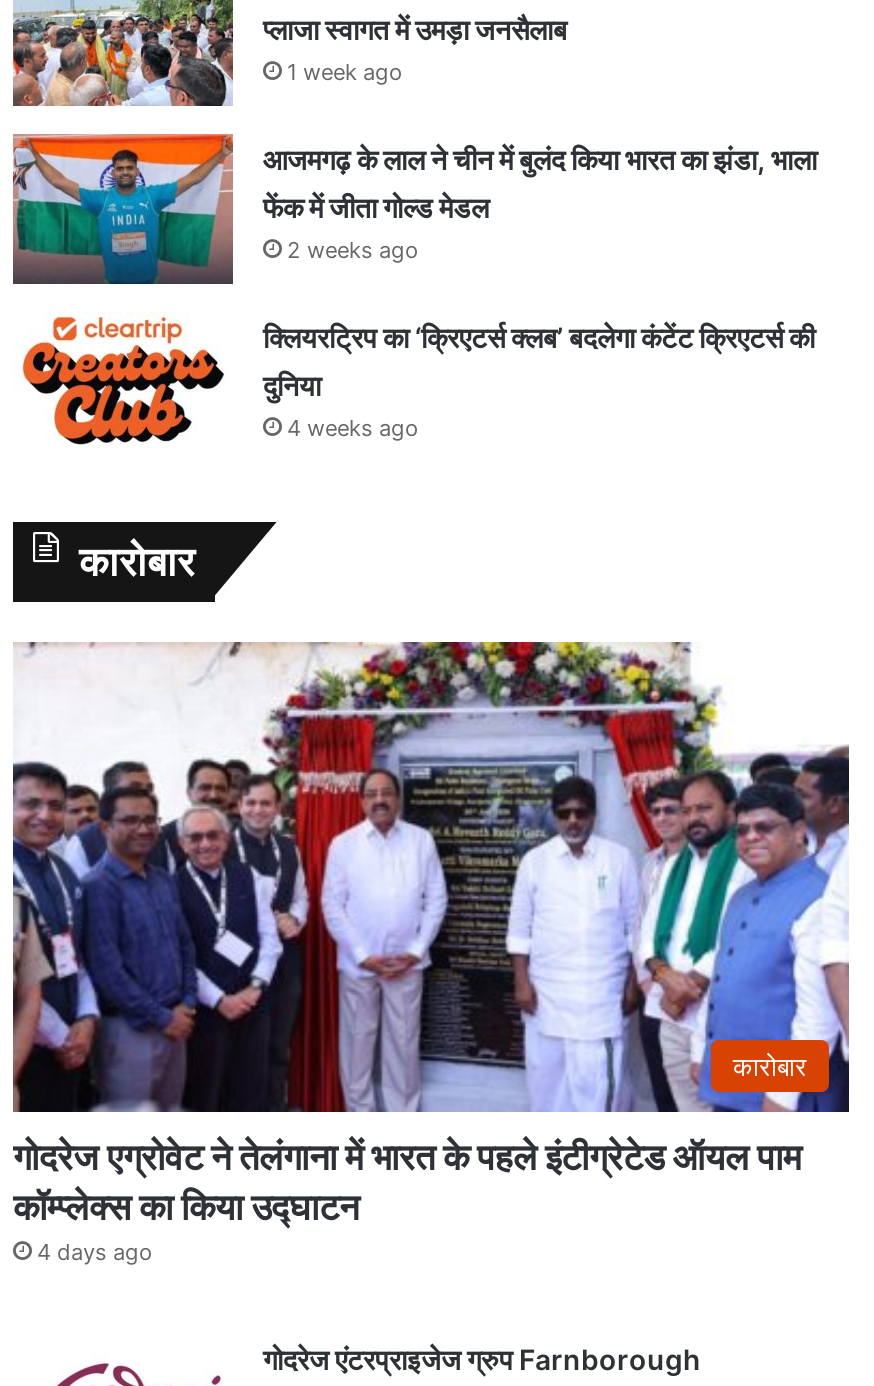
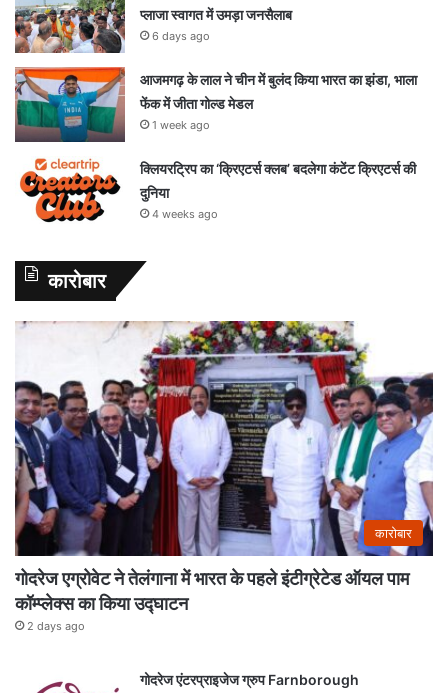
[287,57,403,85] 1 week ago -> [152,29,210,43] 6 days ago
[287,235,419,263] 2 weeks ago -> [152,118,210,132] 1 week ago
[37,1239,153,1267] 4 days ago -> [27,619,85,633] 2 days ago

